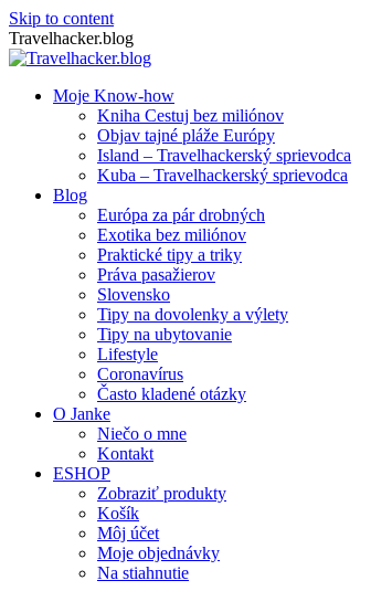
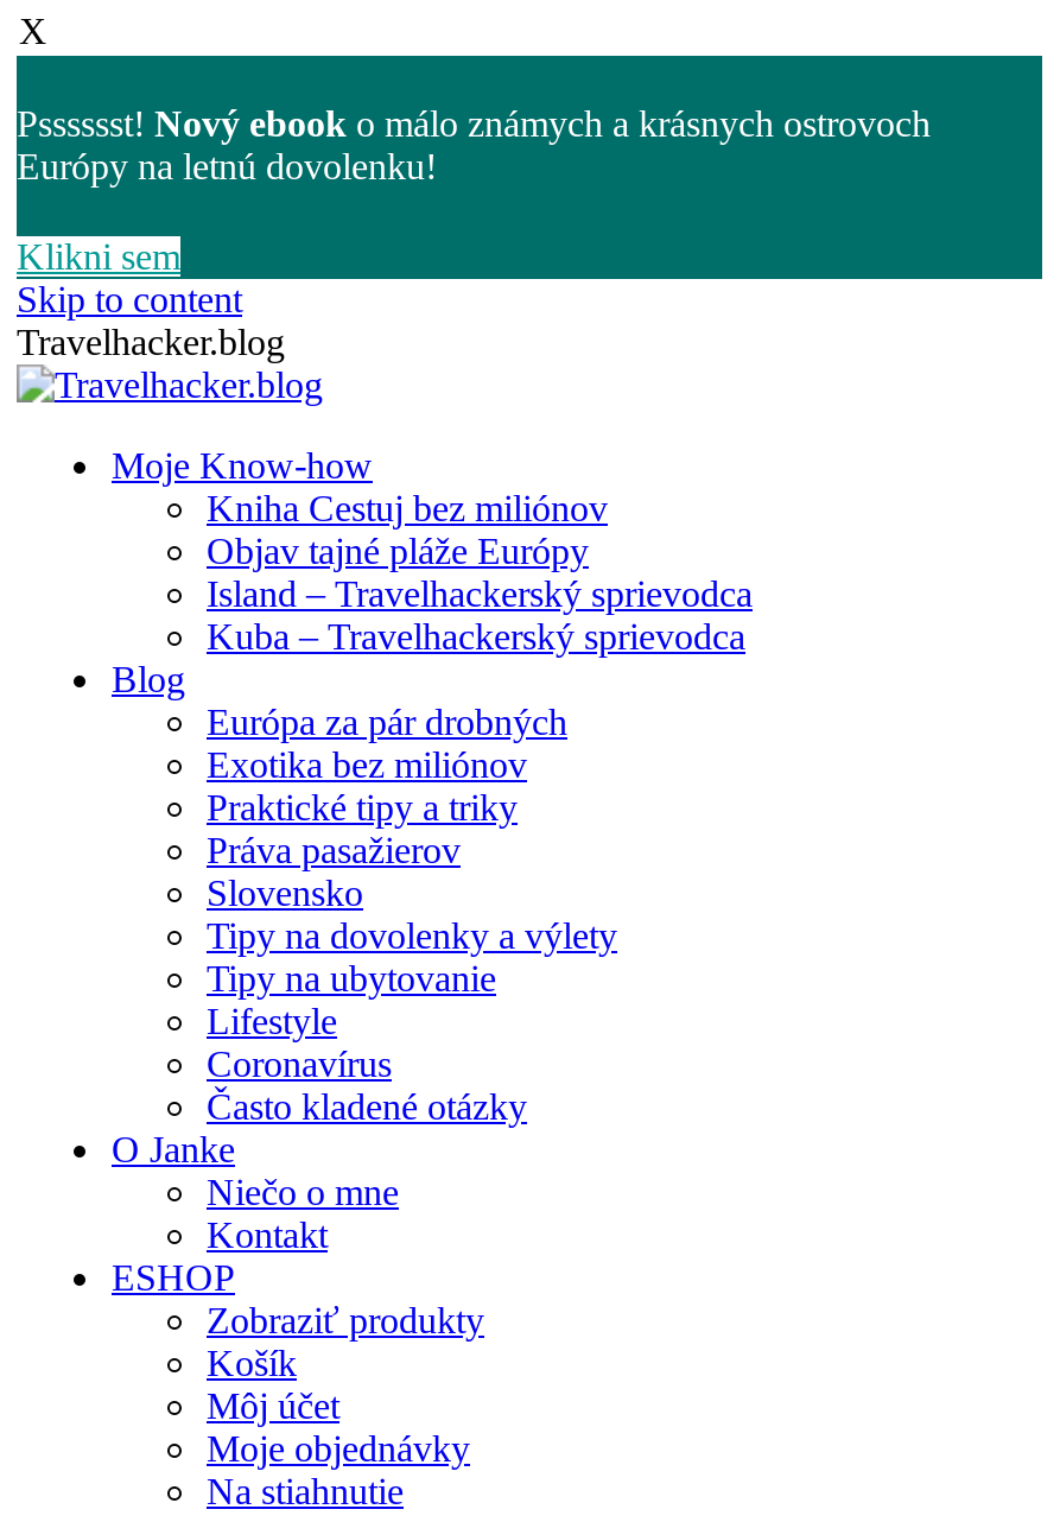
none -> [14,11,1045,281] [image] | X | Psssssst! Nový ebook o málo známych a krásnych ostrovoch | Európy na letnú dovolenku! | Klikni sem

